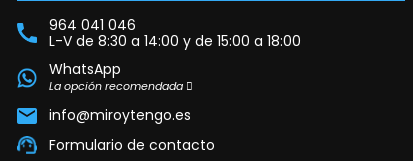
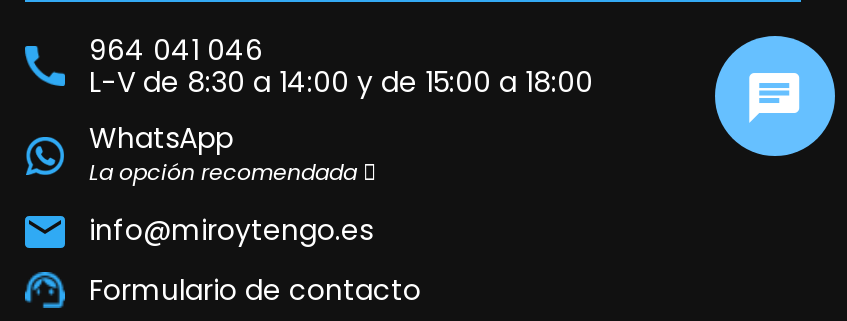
none -> [713,34,837,158] [image]

